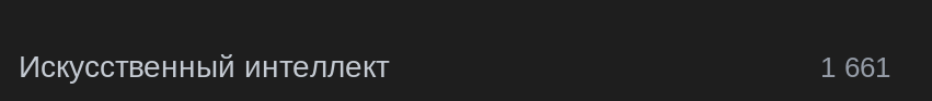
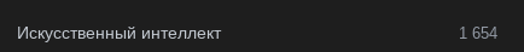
[820,51,890,84] 1 661 -> [459,24,497,42] 1 654

